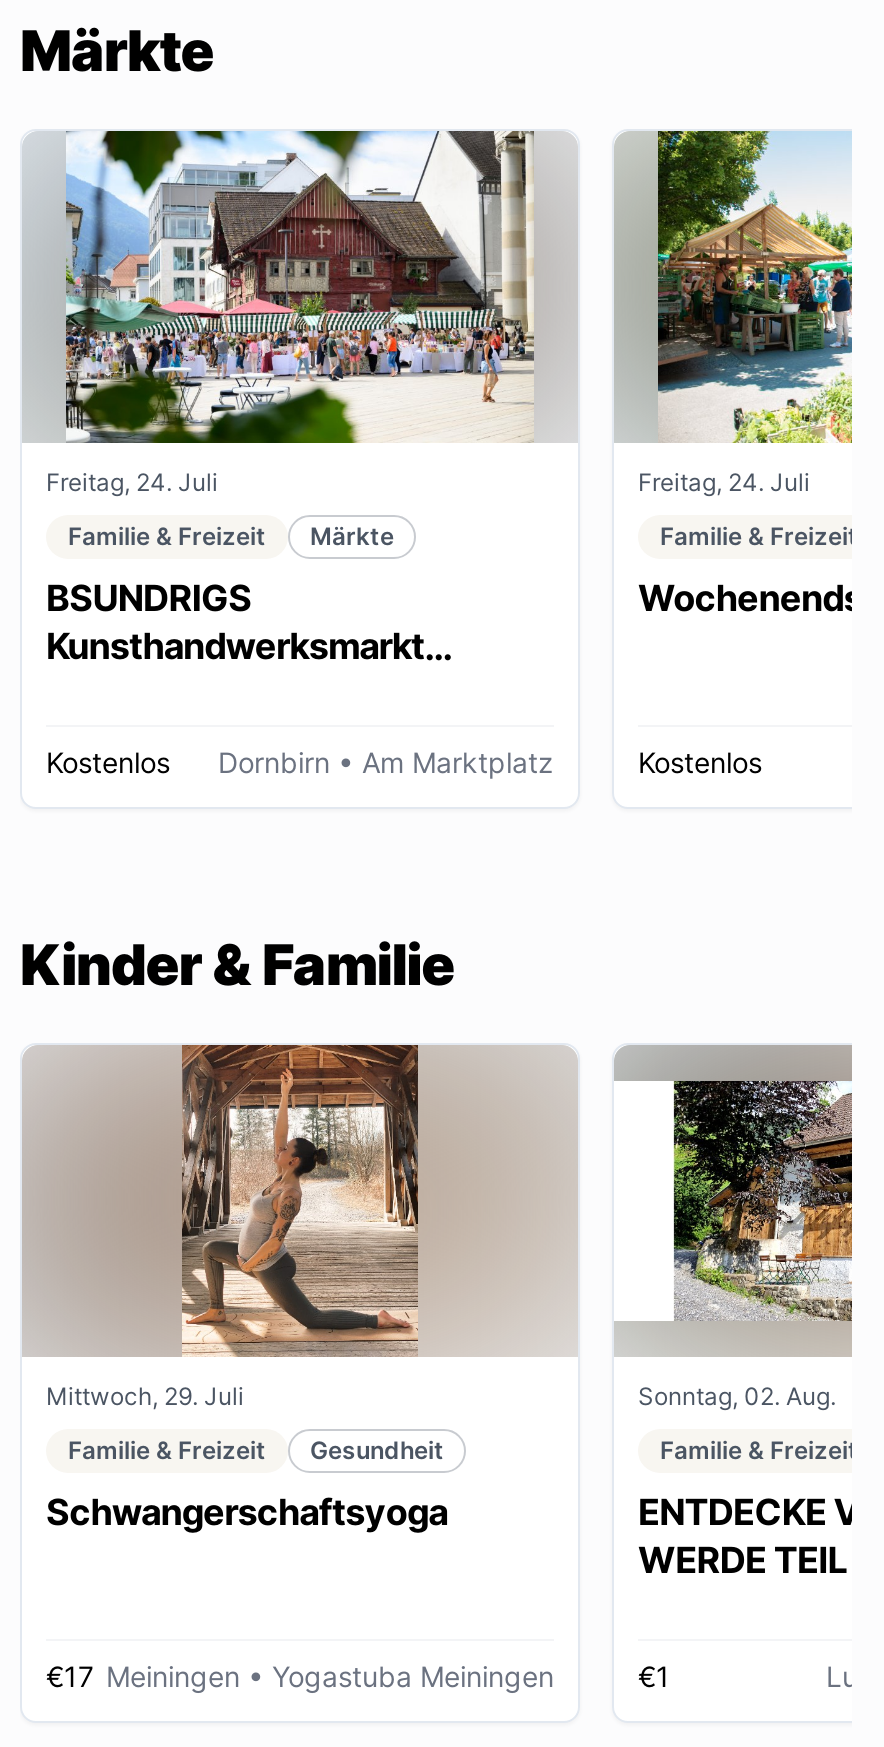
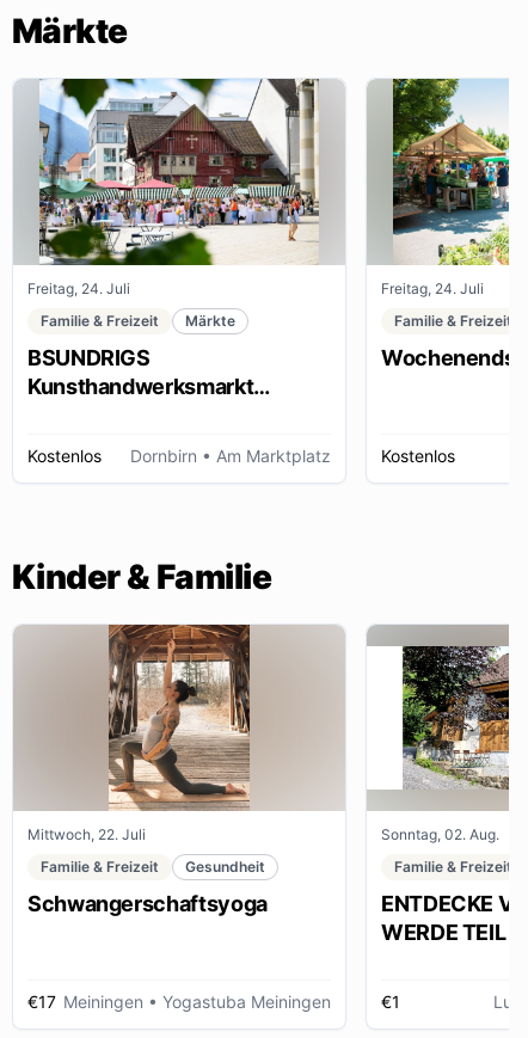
[46,1382,244,1412] Mittwoch, 29. Juli -> [27,826,146,844] Mittwoch, 22. Juli

